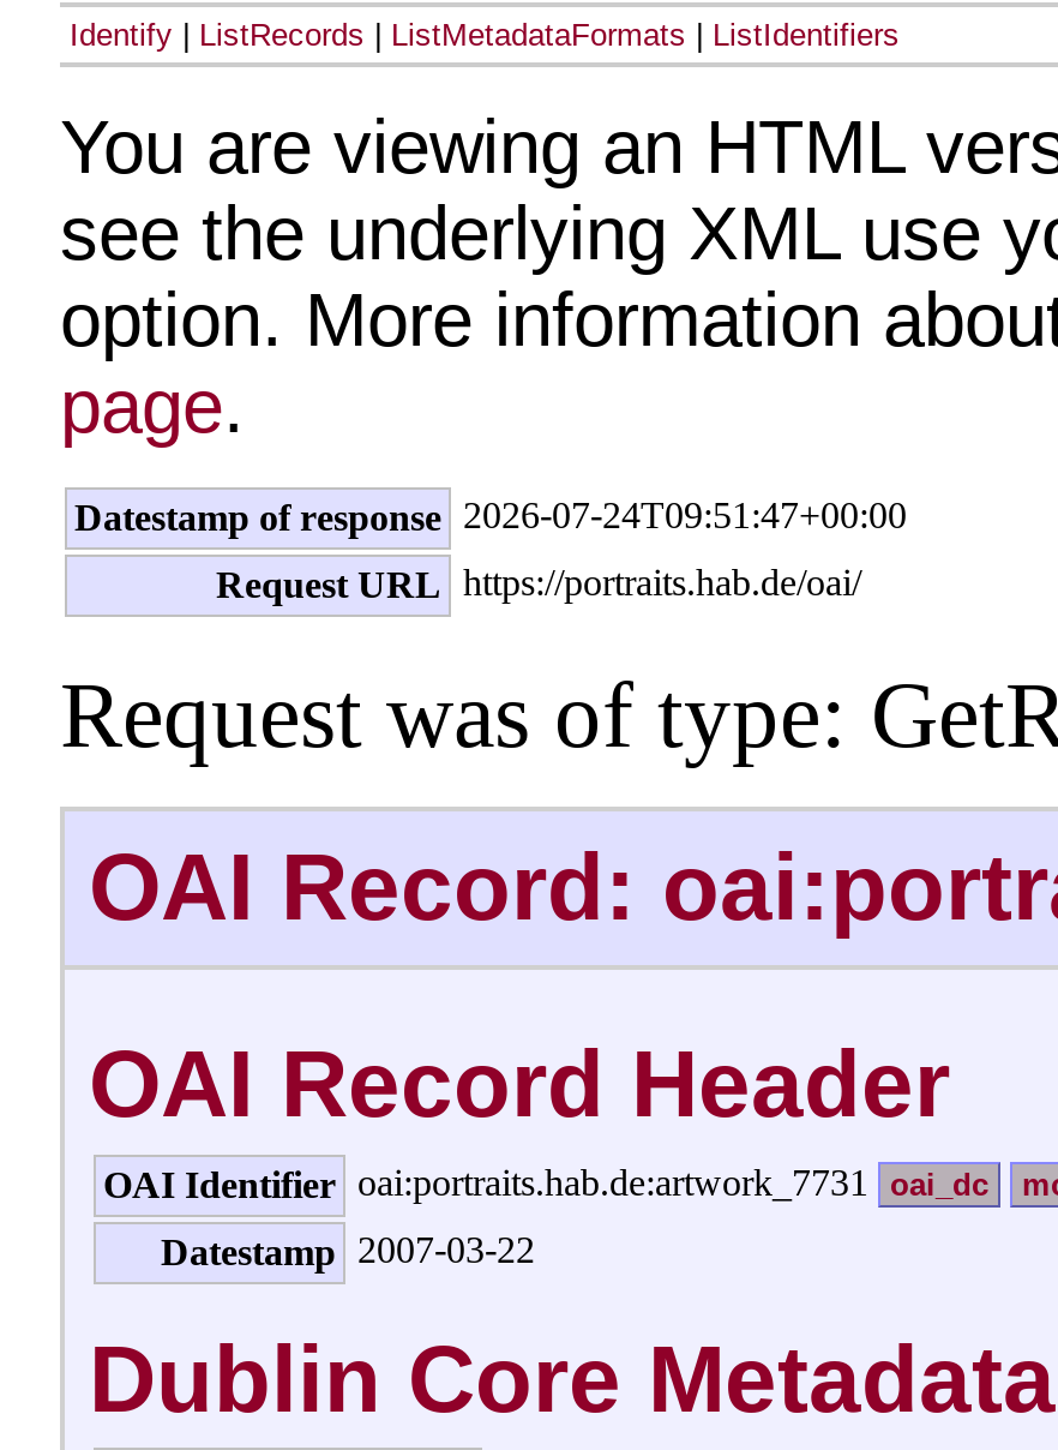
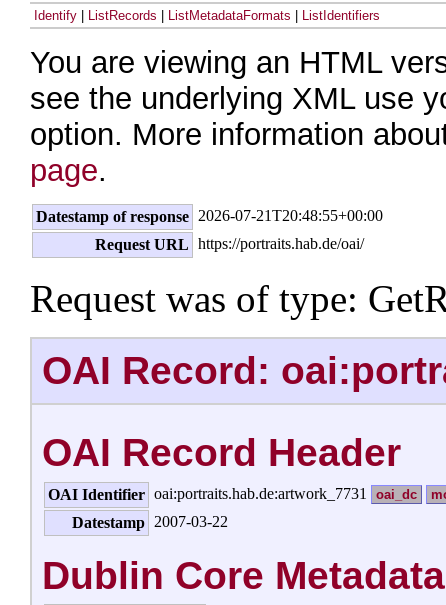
[74,494,907,537] Datestamp of response 2026-07-24T09:51:47+00:00 -> [36,207,383,225] Datestamp of response 2026-07-21T20:48:55+00:00

